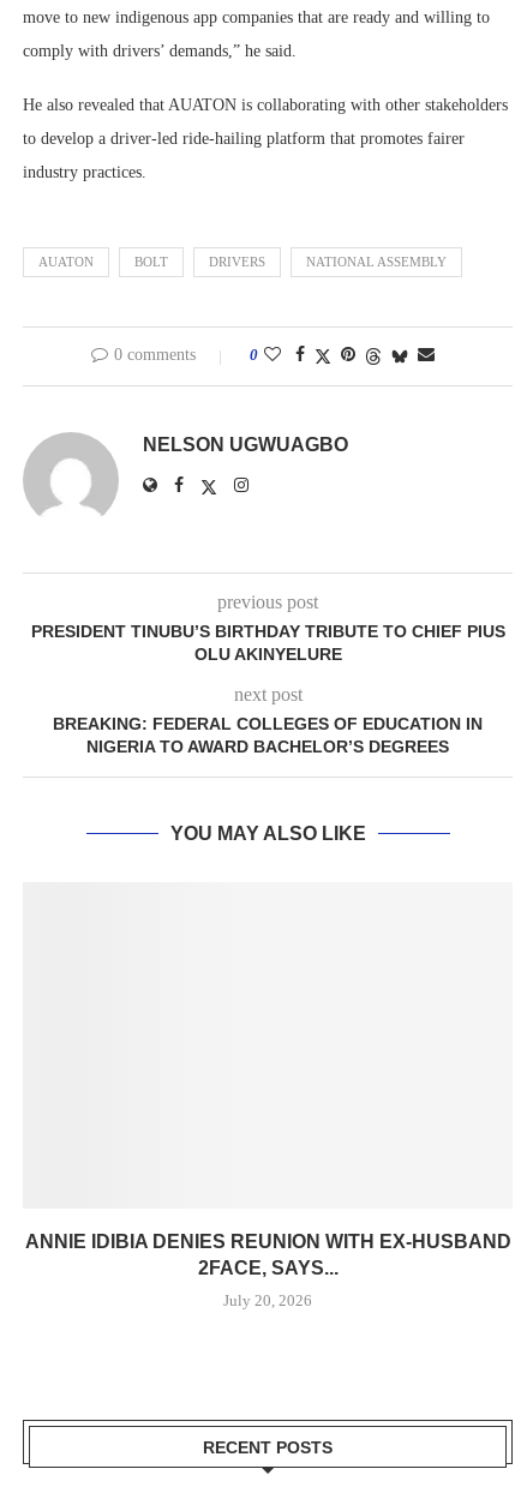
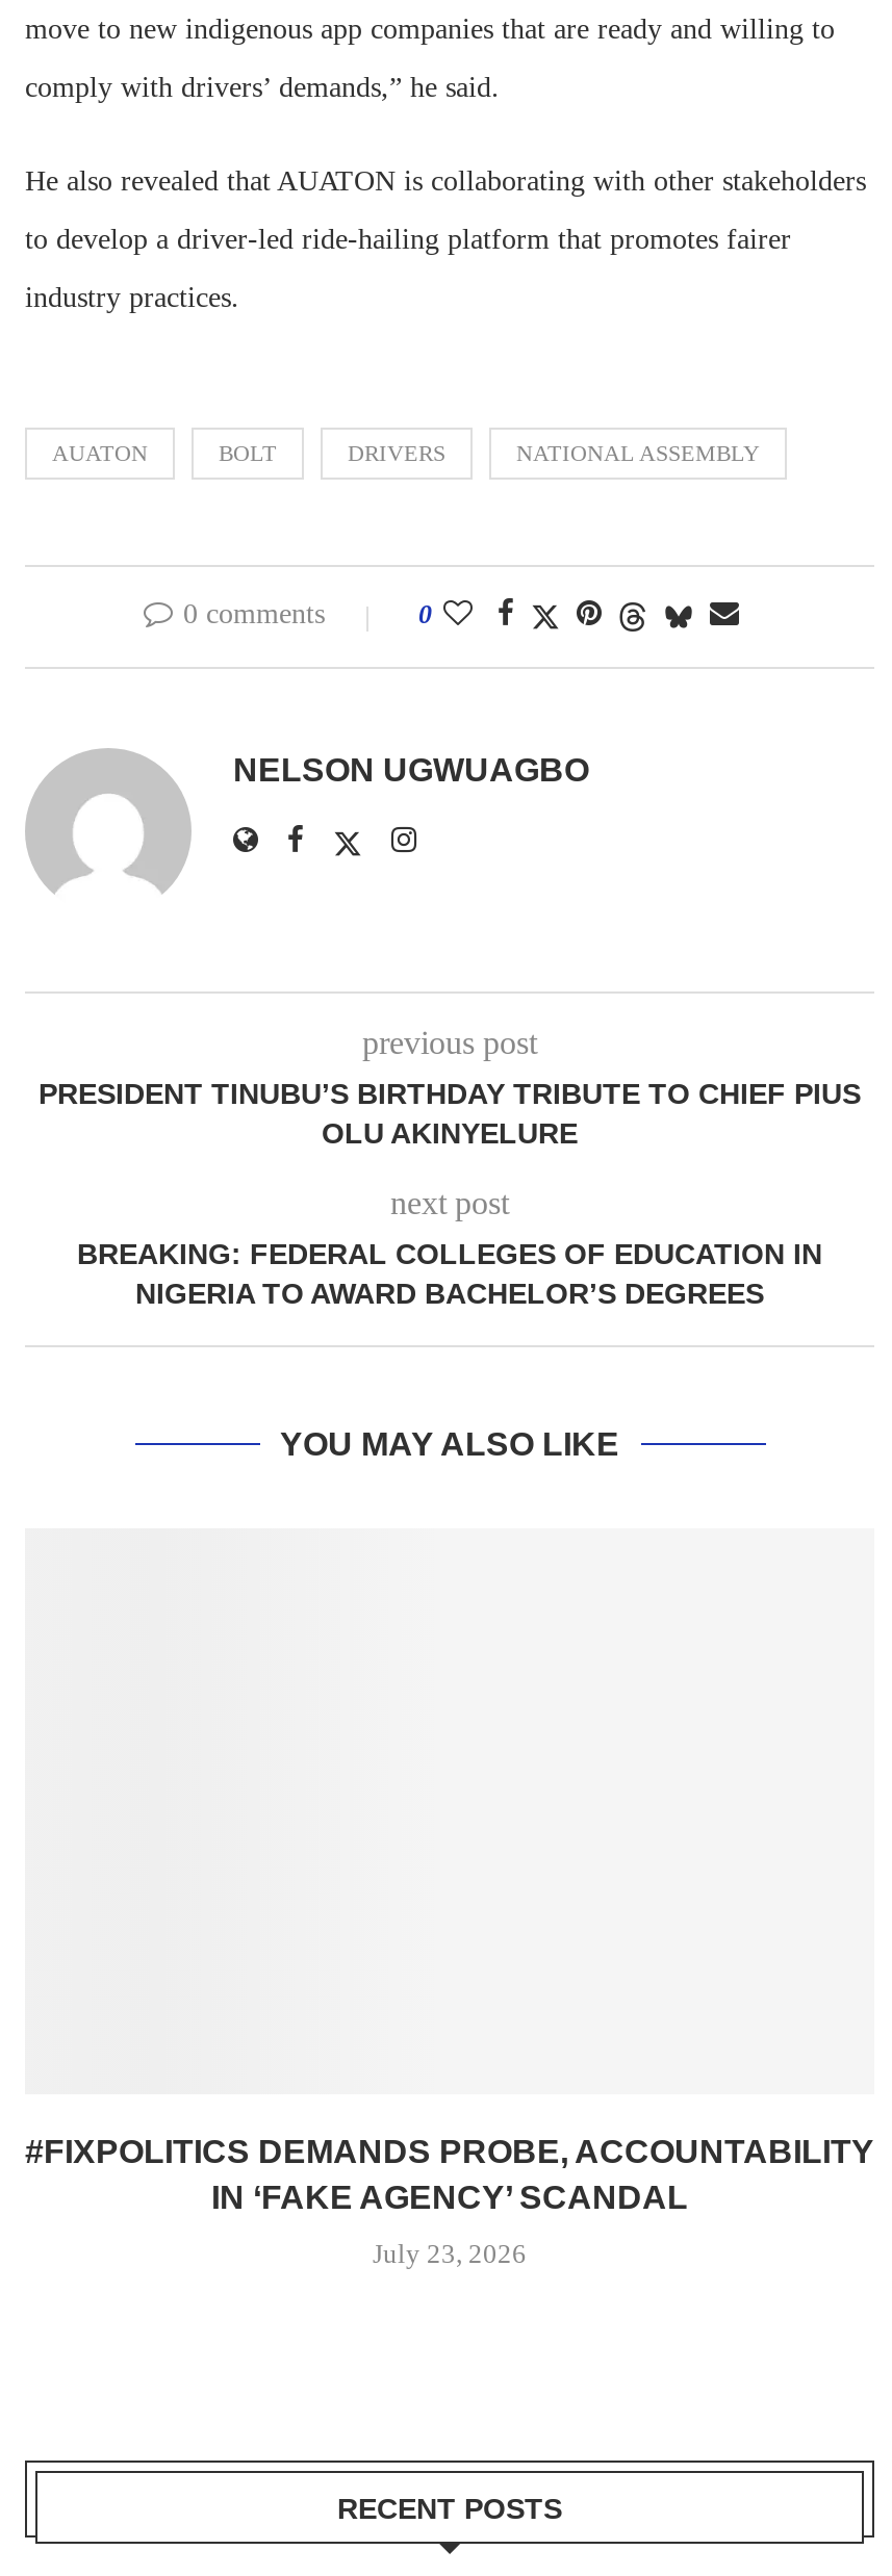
[25,1232,511,1279] ANNIE IDIBIA DENIES REUNION WITH EX-HUSBAND | 2FACE, SAYS... -> [25,2134,874,2216] #FIXPOLITICS DEMANDS PROBE, ACCOUNTABILITY | IN ‘FAKE AGENCY’ SCANDAL
[223,1292,312,1310] July 20, 2026 -> [373,2238,527,2270] July 23, 2026

